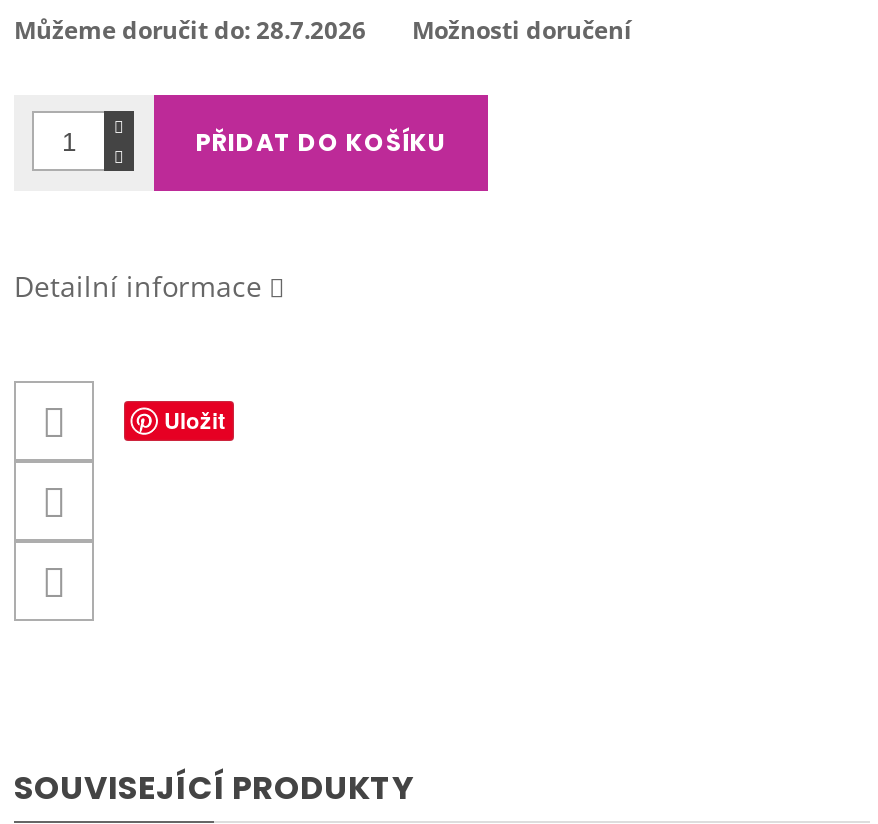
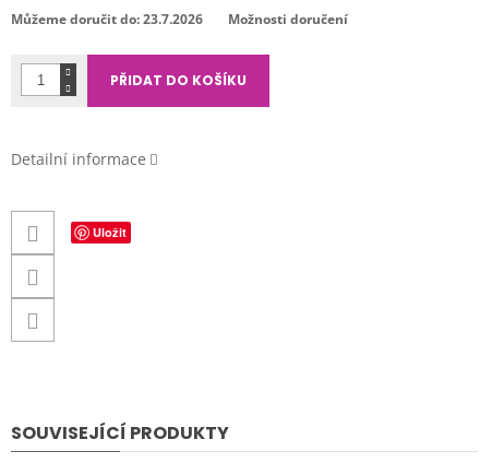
[14,13,366,47] Můžeme doručit do: 28.7.2026 -> [11,10,203,28] Můžeme doručit do: 23.7.2026

